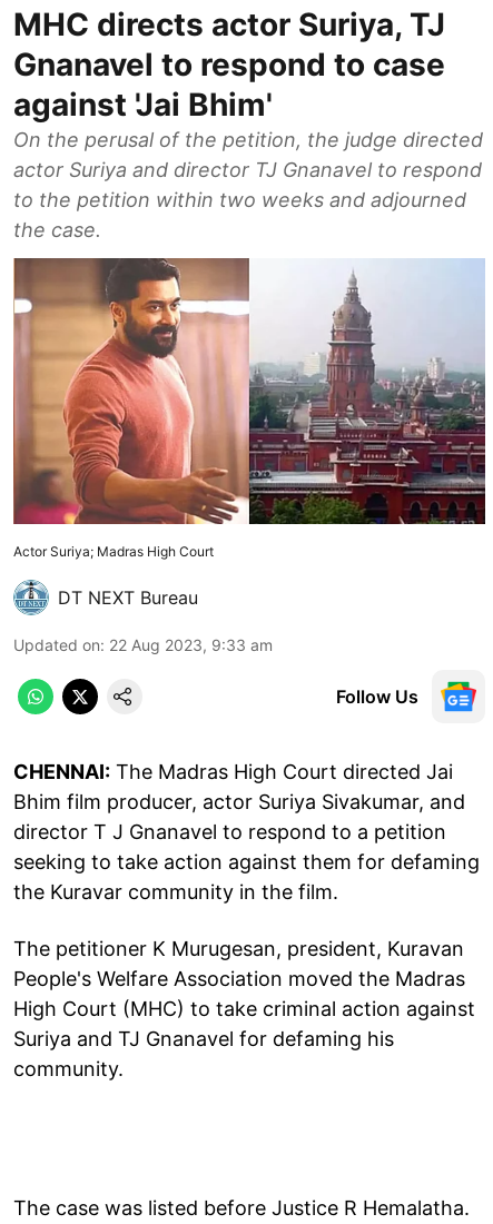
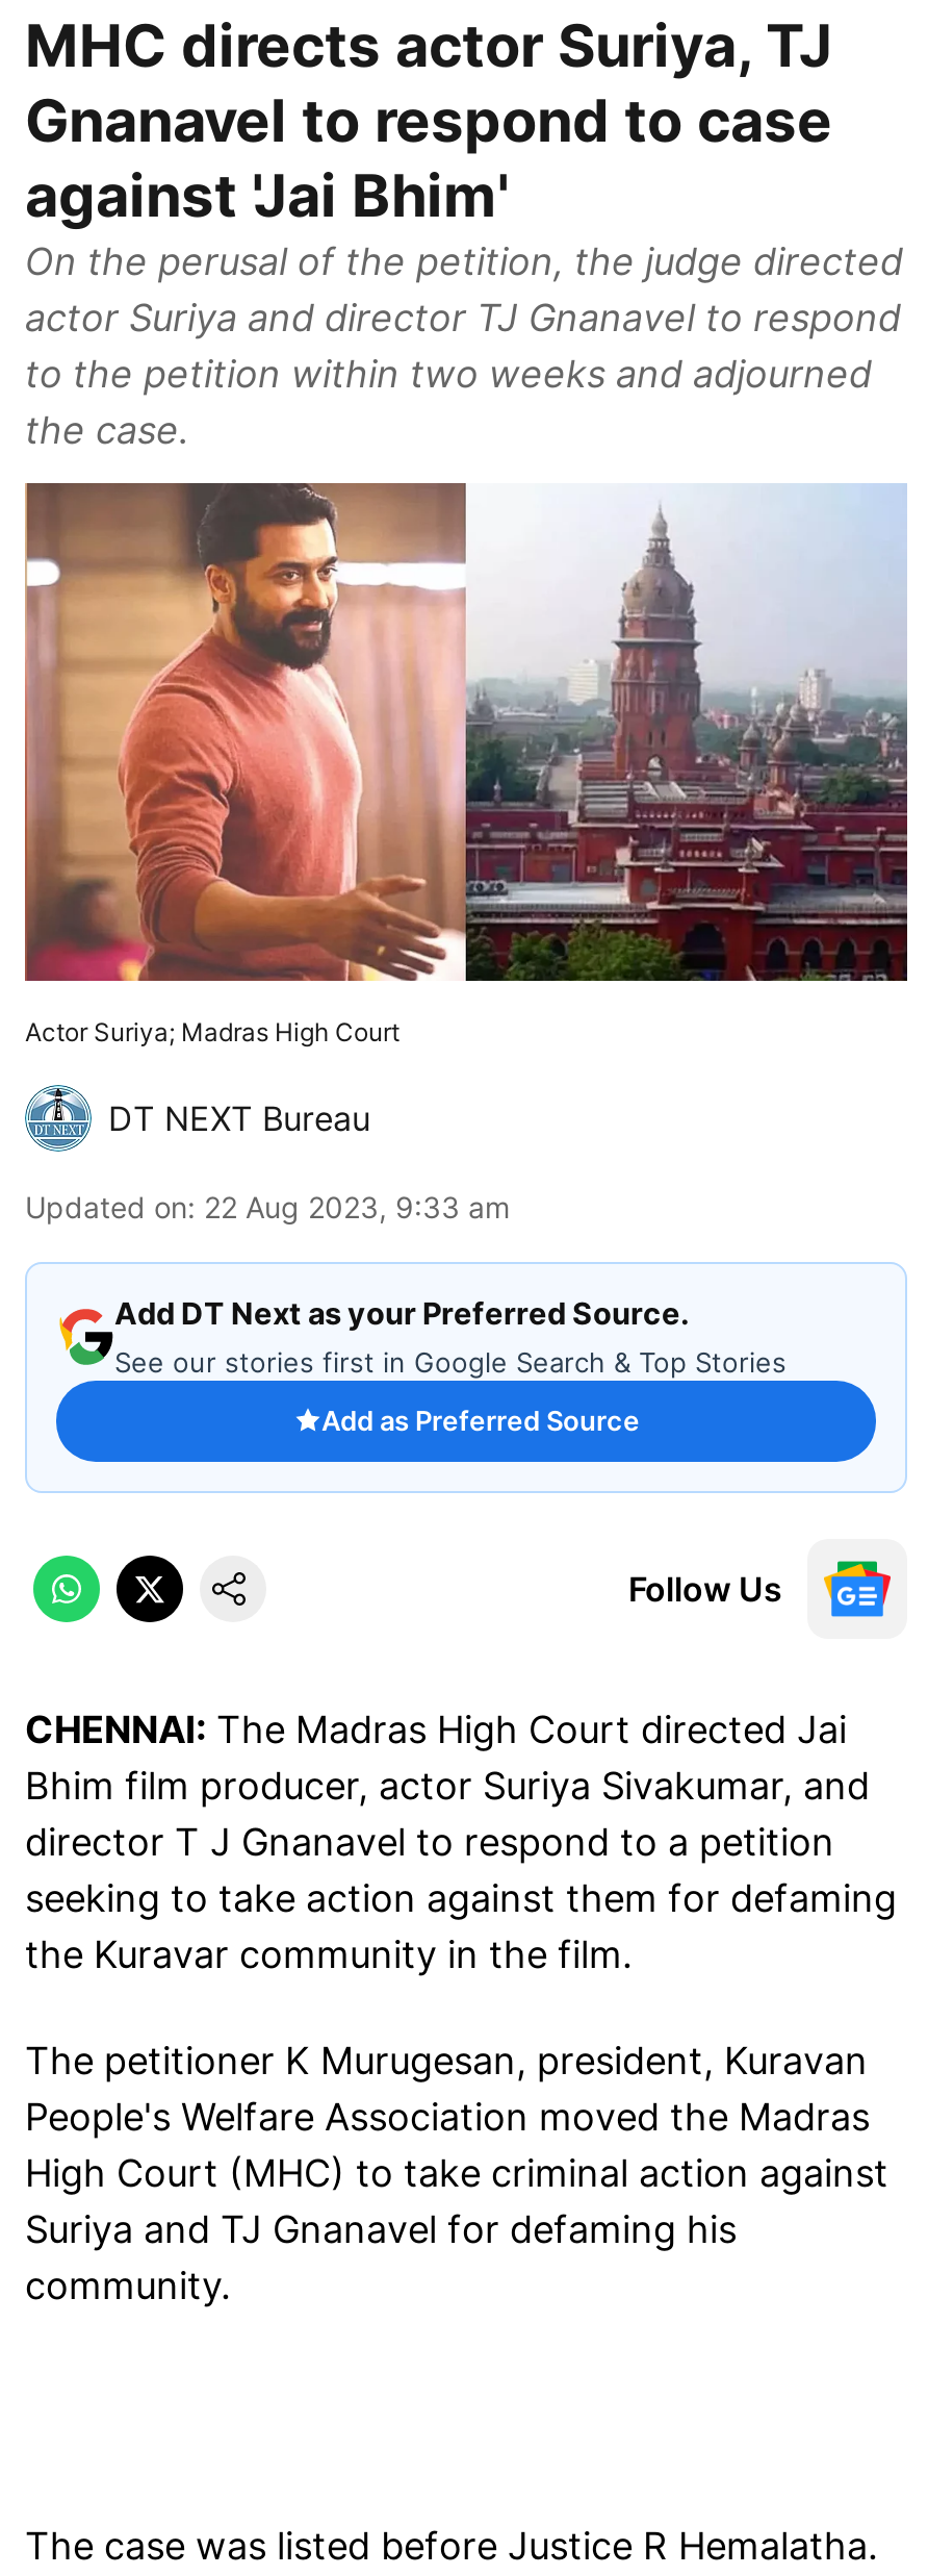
none -> [25,1262,907,1493] [image] | Add DT Next as your Preferred Source. | See our stories first in Google Search & Top Stories | Add as Preferred Source

